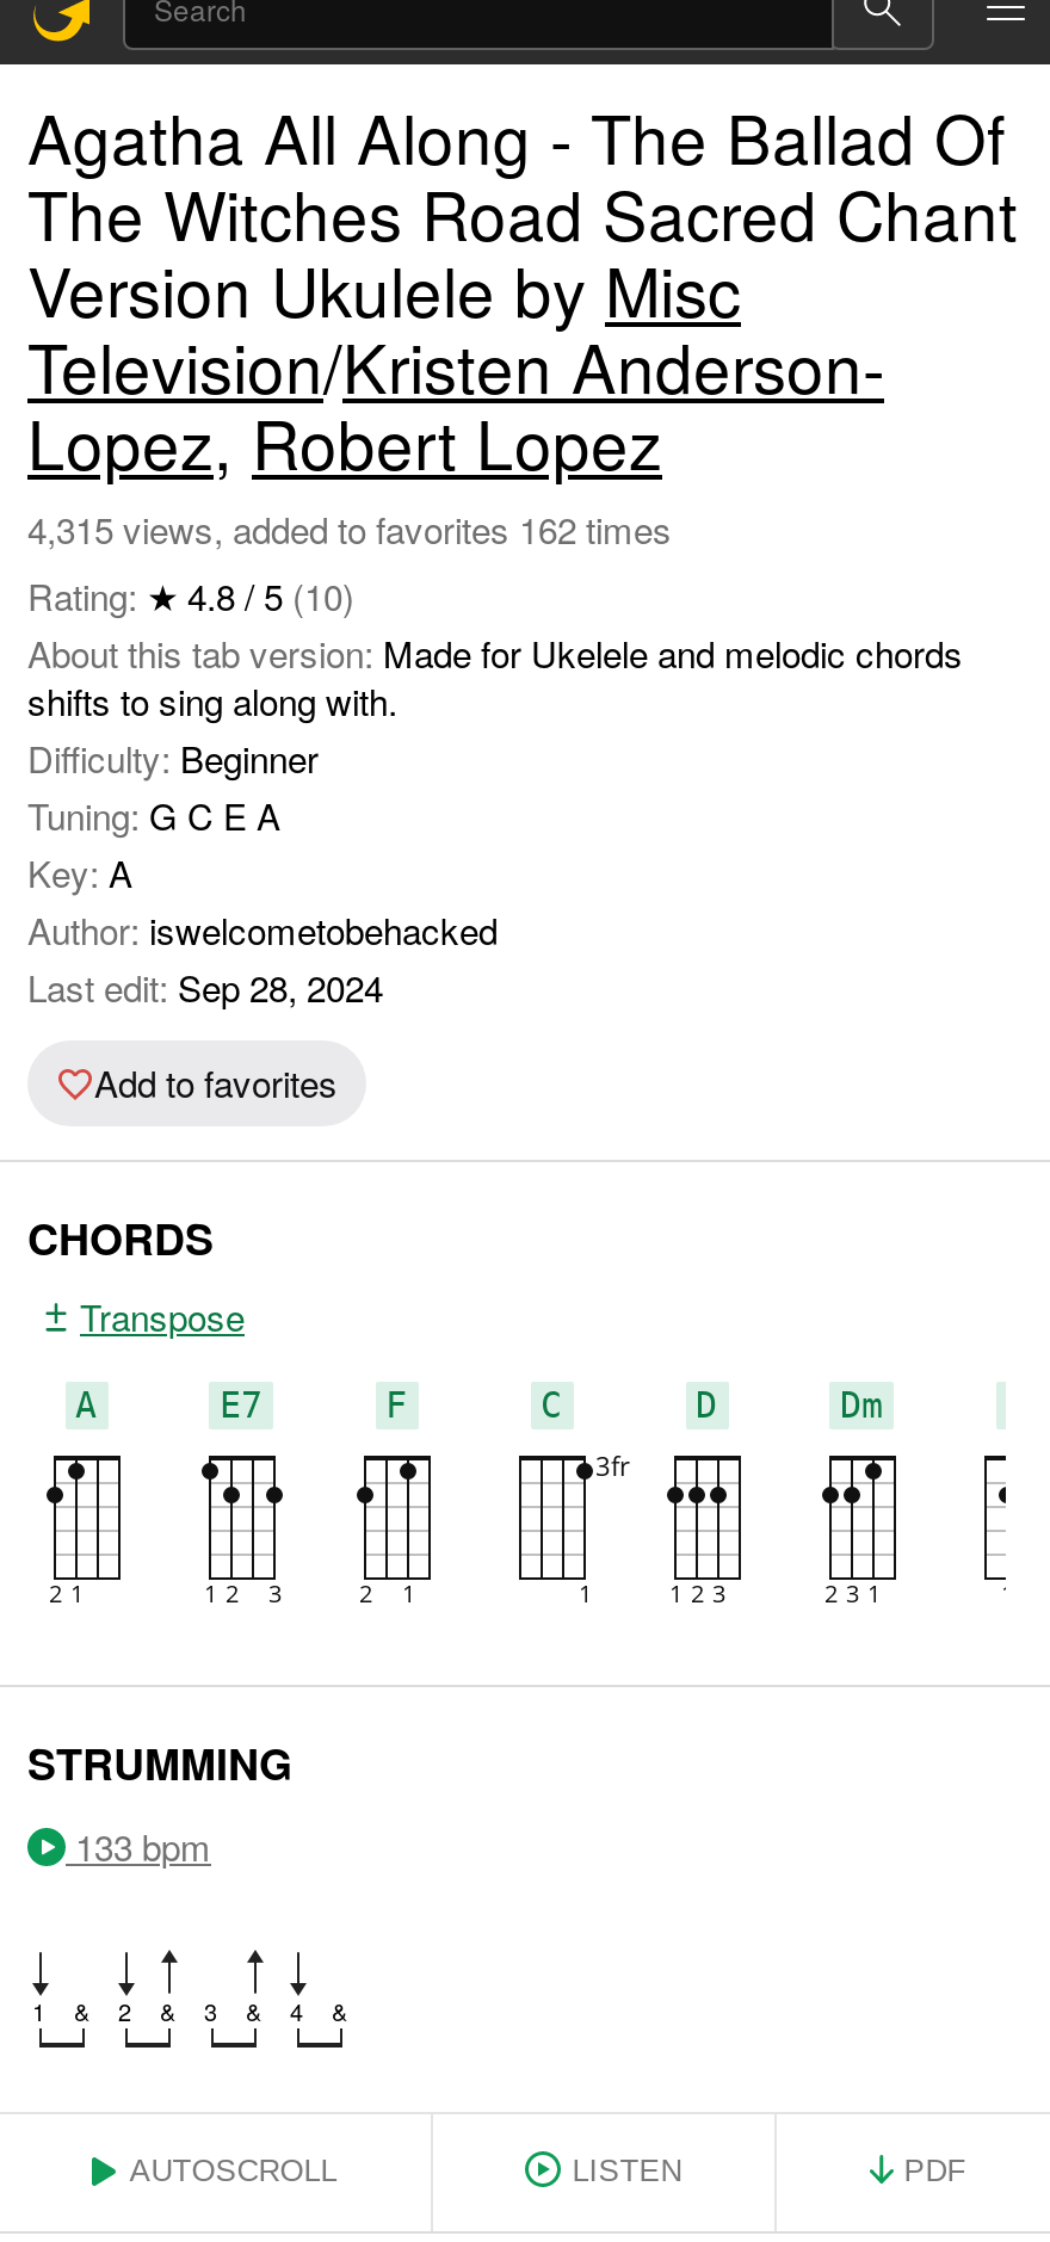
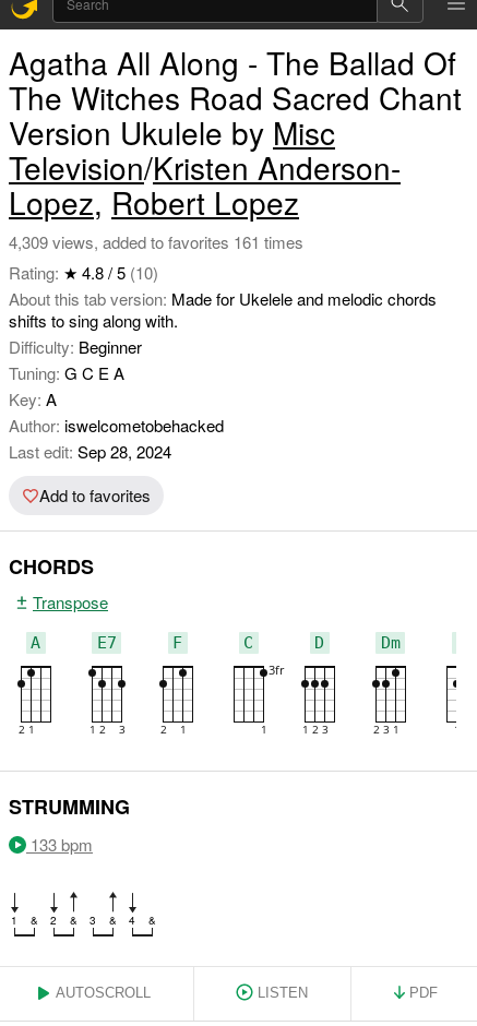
[27,504,672,554] 4,315 views, added to favorites 162 times -> [9,230,303,253] 4,309 views, added to favorites 161 times

